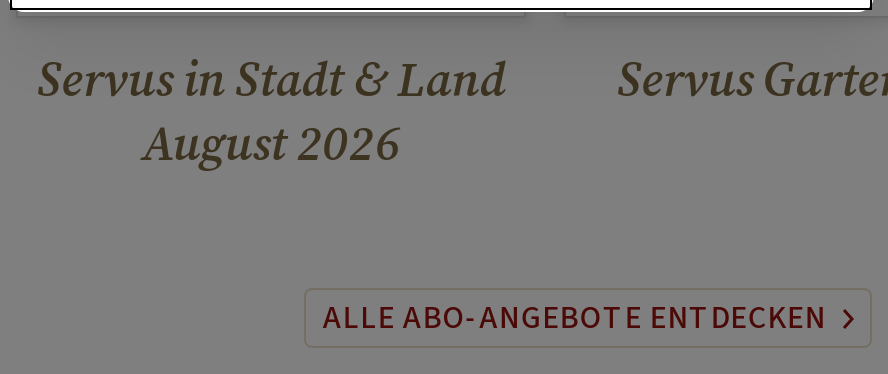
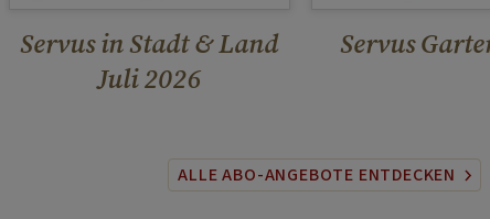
[142,110,400,176] August 2026 -> [98,61,201,97] Juli 2026

